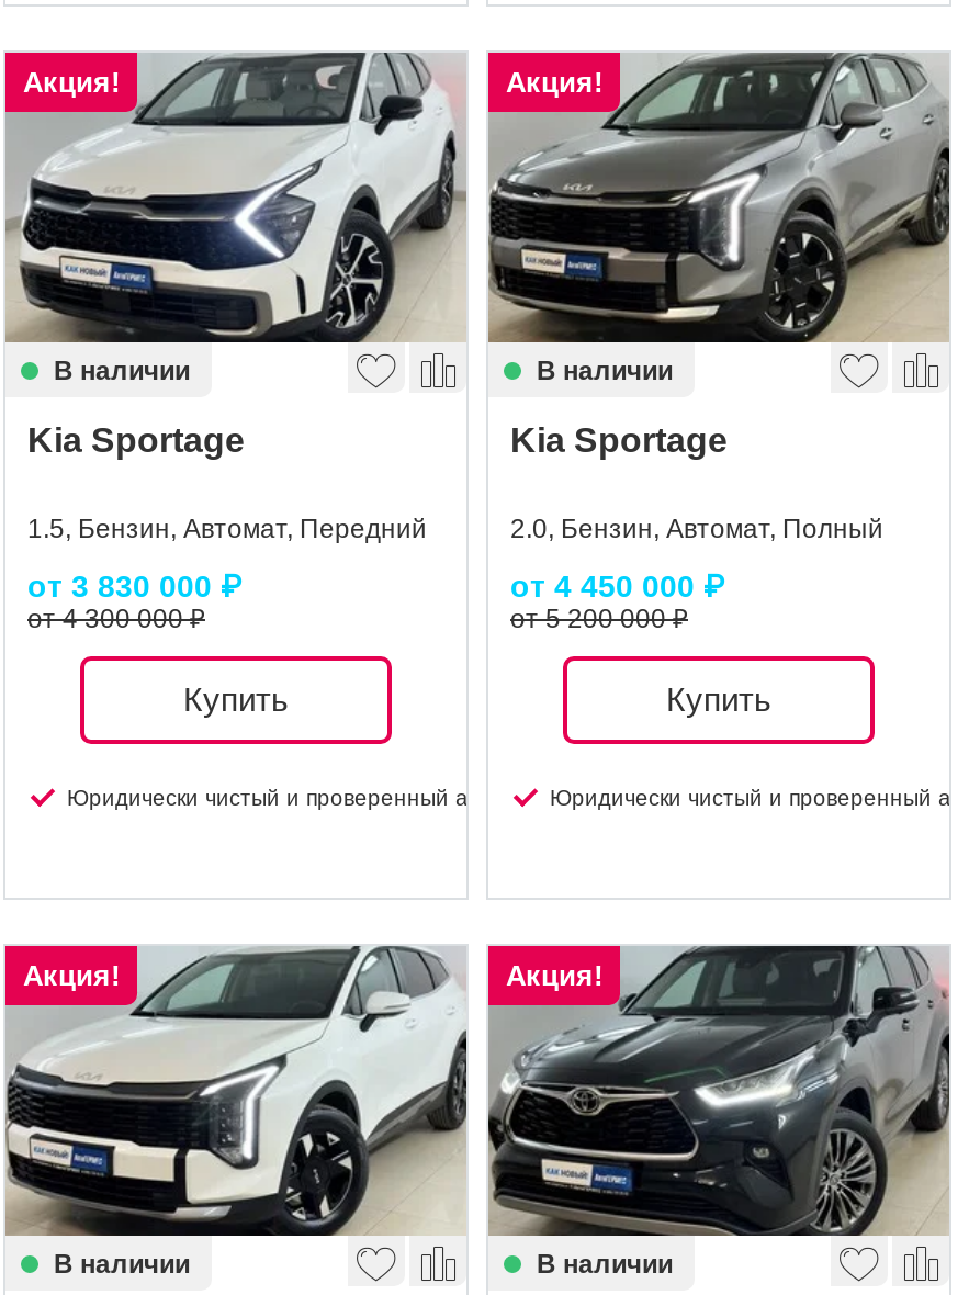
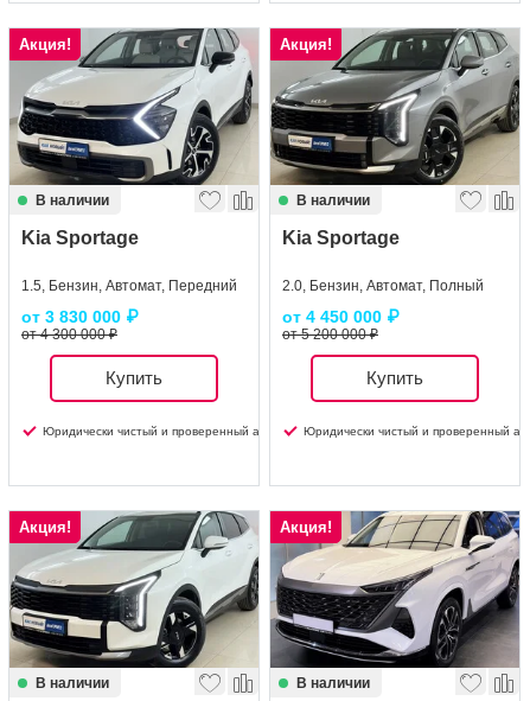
[486,944,949,1238] [image] -> [270,511,521,669] [image]

